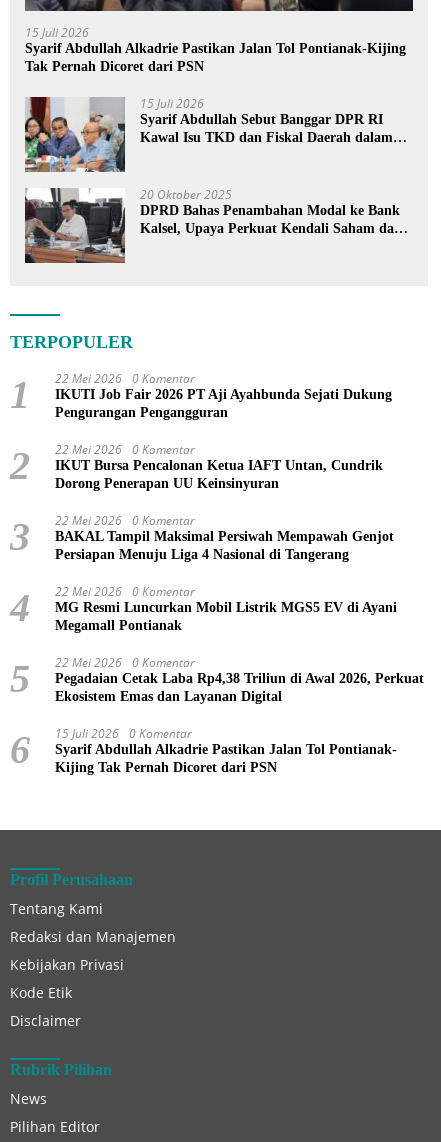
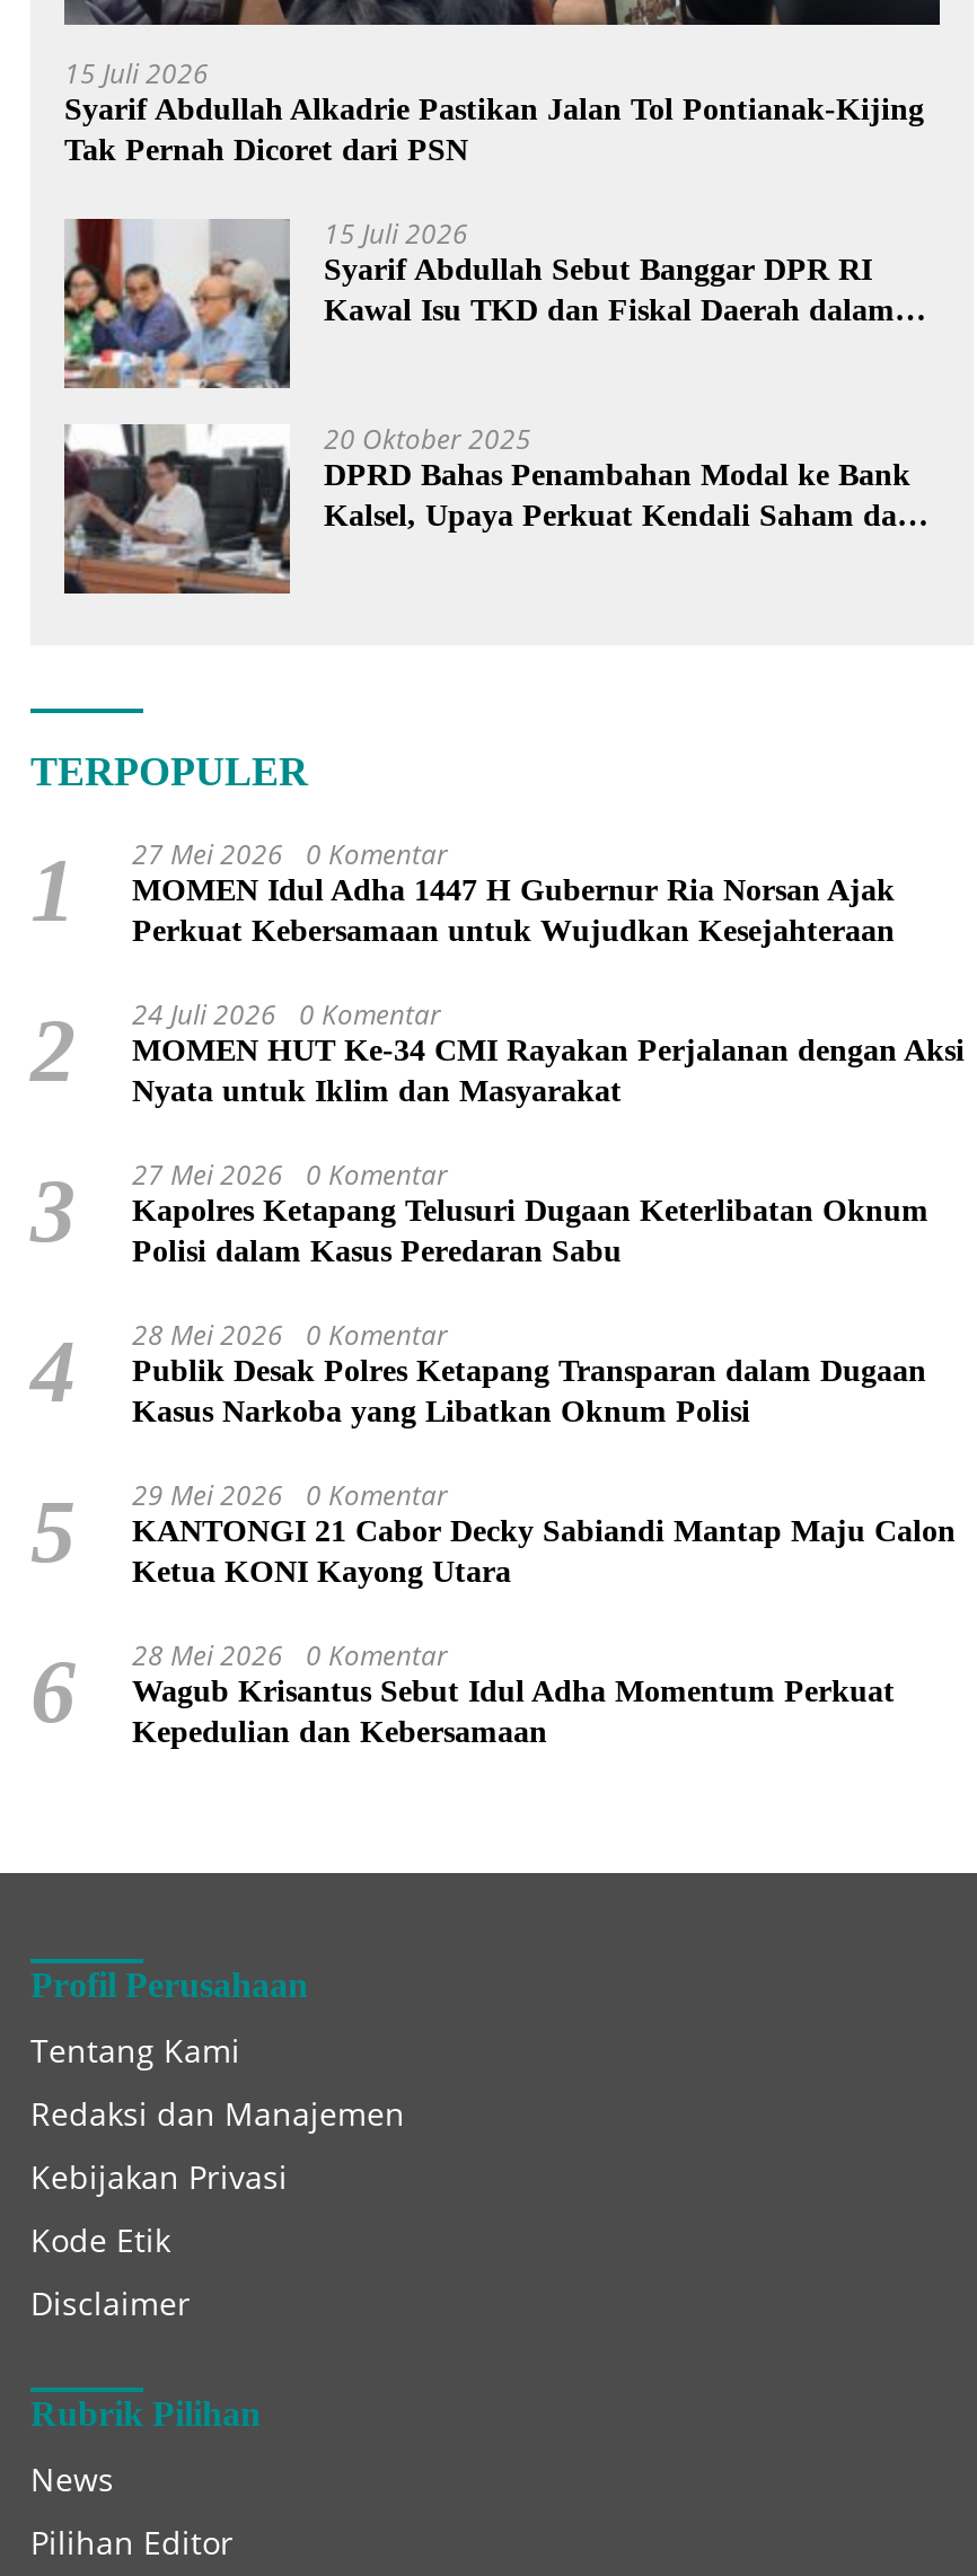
[55,370,392,420] 22 Mei 2026 0 Komentar | IKUTI Job Fair 2026 PT Aji Ayahbunda Sejati Dukung | Pengurangan Pengangguran -> [132,836,895,948] 27 Mei 2026 0 Komentar | MOMEN Idul Adha 1447 H Gubernur Ria Norsan Ajak | Perkuat Kebersamaan untuk Wujudkan Kesejahteraan
[55,441,383,491] 22 Mei 2026 0 Komentar | IKUT Bursa Pencalonan Ketua IAFT Untan, Cundrik | Dorong Penerapan UU Keinsinyuran -> [132,996,965,1109] 24 Juli 2026 0 Komentar | MOMEN HUT Ke-34 CMI Rayakan Perjalanan dengan Aksi | Nyata untuk Iklim dan Masyarakat
[55,512,394,562] 22 Mei 2026 0 Komentar | BAKAL Tampil Maksimal Persiwah Mempawah Genjot | Persiapan Menuju Liga 4 Nasional di Tangerang -> [132,1156,928,1269] 27 Mei 2026 0 Komentar | Kapolres Ketapang Telusuri Dugaan Keterlibatan Oknum | Polisi dalam Kasus Peredaran Sabu
[55,583,397,633] 22 Mei 2026 0 Komentar | MG Resmi Luncurkan Mobil Listrik MGS5 EV di Ayani | Megamall Pontianak -> [132,1316,926,1429] 28 Mei 2026 0 Komentar | Publik Desak Polres Ketapang Transparan dalam Dugaan | Kasus Narkoba yang Libatkan Oknum Polisi
[55,654,424,704] 22 Mei 2026 0 Komentar | Pegadaian Cetak Laba Rp4,38 Triliun di Awal 2026, Perkuat | Ekosistem Emas dan Layanan Digital -> [132,1477,956,1589] 29 Mei 2026 0 Komentar | KANTONGI 21 Cabor Decky Sabiandi Mantap Maju Calon | Ketua KONI Kayong Utara
[55,725,397,775] 15 Juli 2026 0 Komentar | Syarif Abdullah Alkadrie Pastikan Jalan Tol Pontianak- | Kijing Tak Pernah Dicoret dari PSN -> [132,1637,895,1750] 28 Mei 2026 0 Komentar | Wagub Krisantus Sebut Idul Adha Momentum Perkuat | Kepedulian dan Kebersamaan

